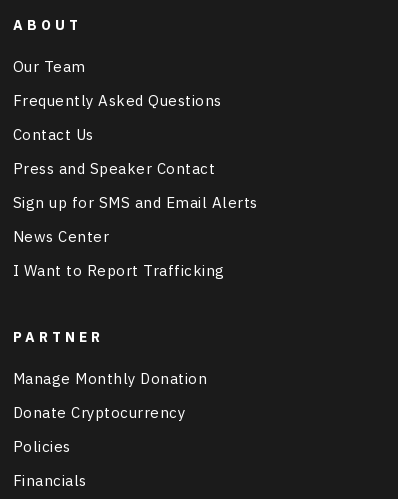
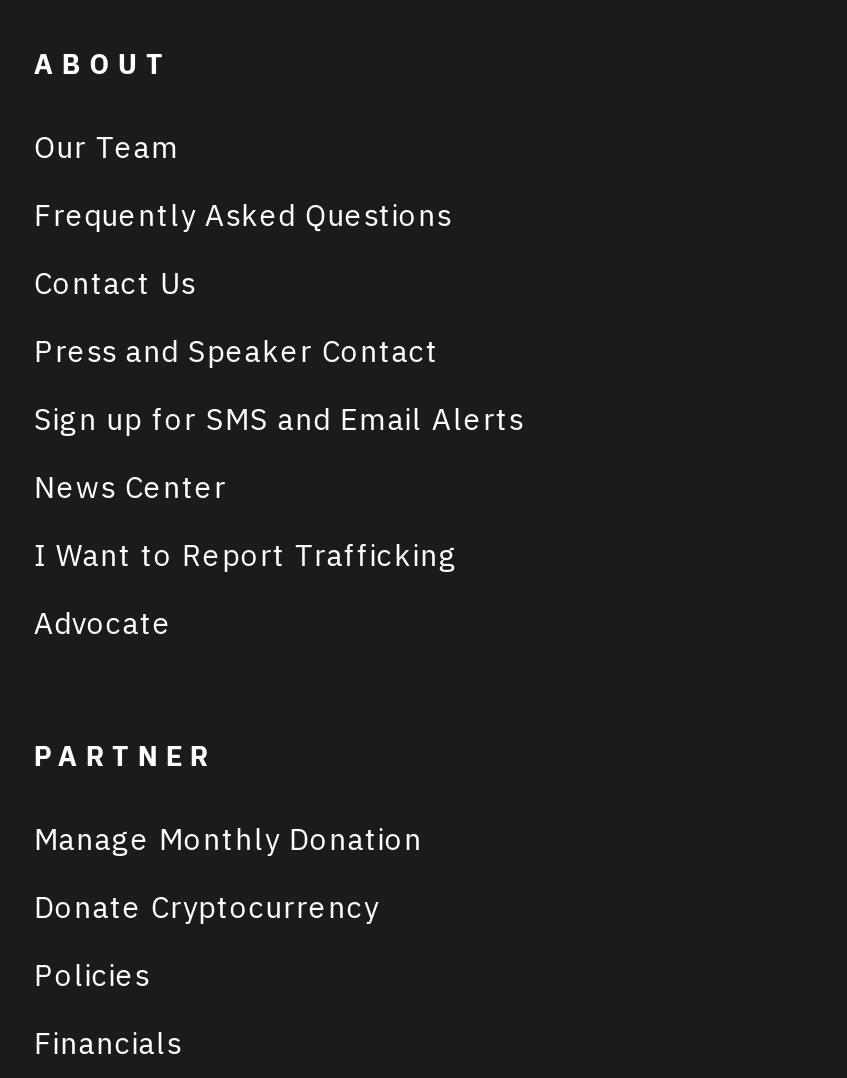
none -> [34,605,172,643] Advocate

